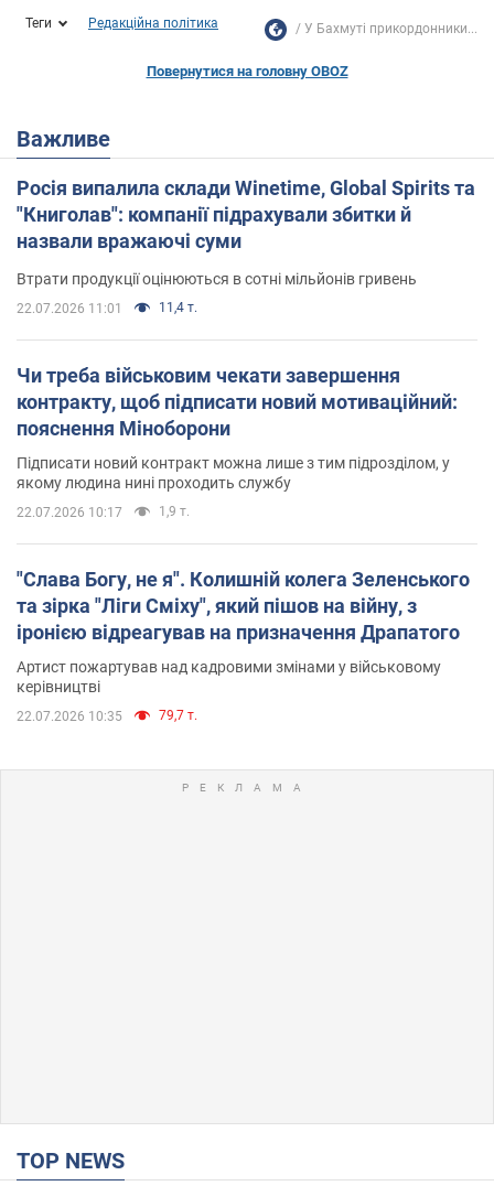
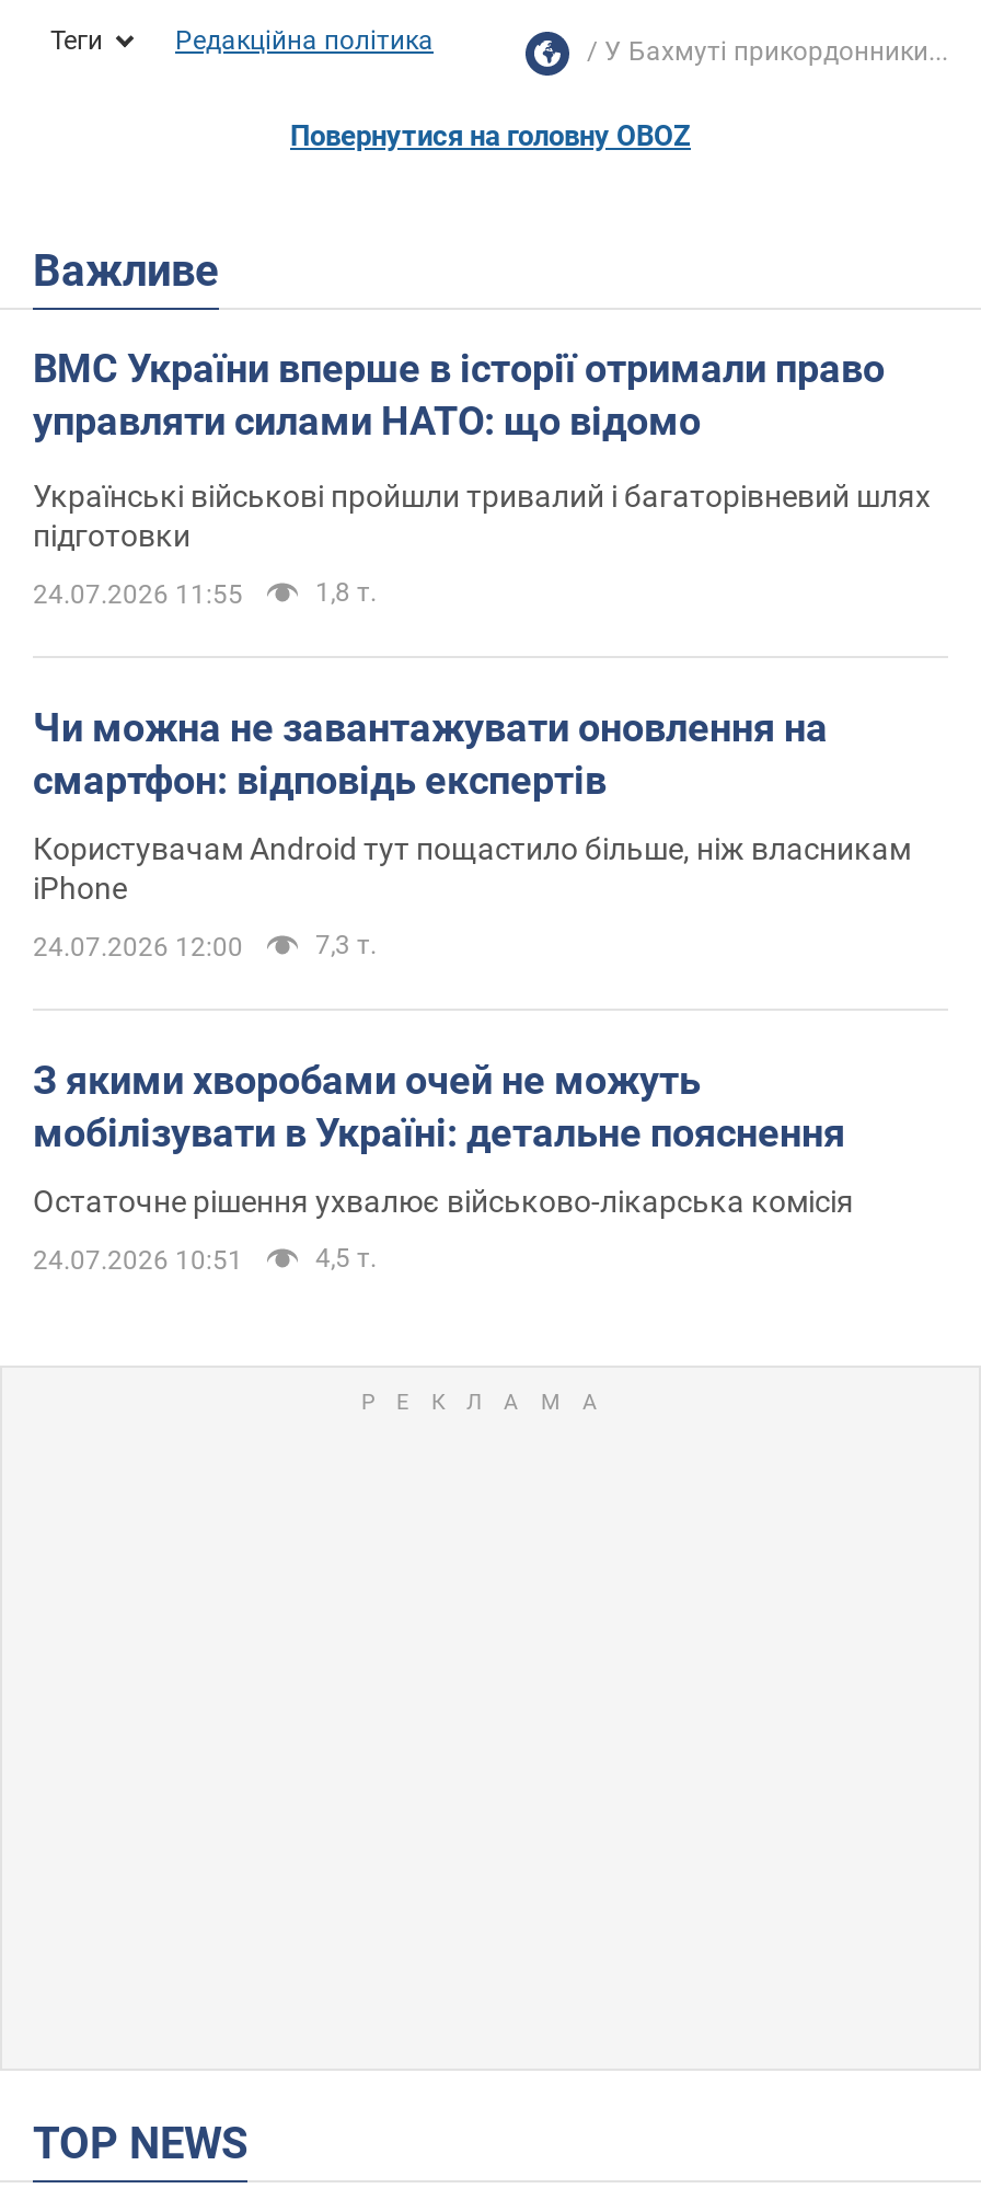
[17,177,475,253] Росія випалила склади Winetime, Global Spirits та | "Книголав": компанії підрахували збитки й | назвали вражаючі суми -> [33,346,885,444] ВМС України вперше в історії отримали право | управляти силами НАТО: що відомо
[17,270,417,288] Втрати продукції оцінюються в сотні мільйонів гривень -> [33,479,931,554] Українські військові пройшли тривалий і багаторівневий шлях | підготовки
[17,300,197,317] 22.07.2026 11:01 | 11,4 т. -> [33,578,377,611] 24.07.2026 11:55 | 1,8 т.
[17,364,458,440] Чи треба військовим чекати завершення | контракту, щоб підписати новий мотиваційний: | пояснення Міноборони -> [33,705,828,804] Чи можна не завантажувати оновлення на | смартфон: відповідь експертів
[17,455,450,492] Підписати новий контракт можна лише з тим підрозділом, у | якому людина нині проходить службу -> [33,832,911,907] Користувачам Android тут пощастило більше, ніж власникам | iPhone
[17,504,190,521] 22.07.2026 10:17 | 1,9 т. -> [33,931,377,963] 24.07.2026 12:00 | 7,3 т.
[17,568,470,644] "Слава Богу, не я". Колишній колега Зеленського | та зірка "Ліги Сміху", який пішов на війну, з | іронією відреагував на призначення Драпатого -> [33,1058,845,1156] З якими хворобами очей не можуть | мобілізувати в Україні: детальне пояснення
[17,658,441,696] Артист пожартував над кадровими змінами у військовому | керівництві -> [33,1185,854,1220] Остаточне рішення ухвалює військово-лікарська комісія
[17,708,197,725] 22.07.2026 10:35 | 79,7 т. -> [33,1244,377,1277] 24.07.2026 10:51 | 4,5 т.

